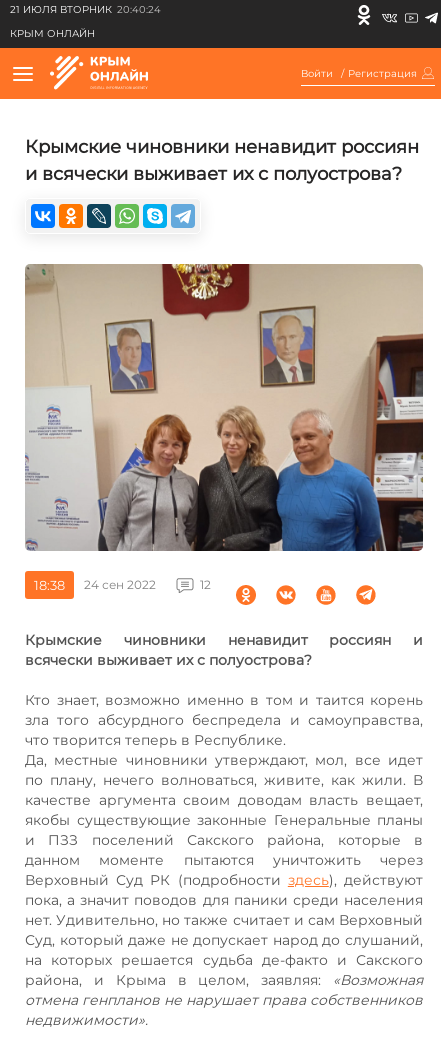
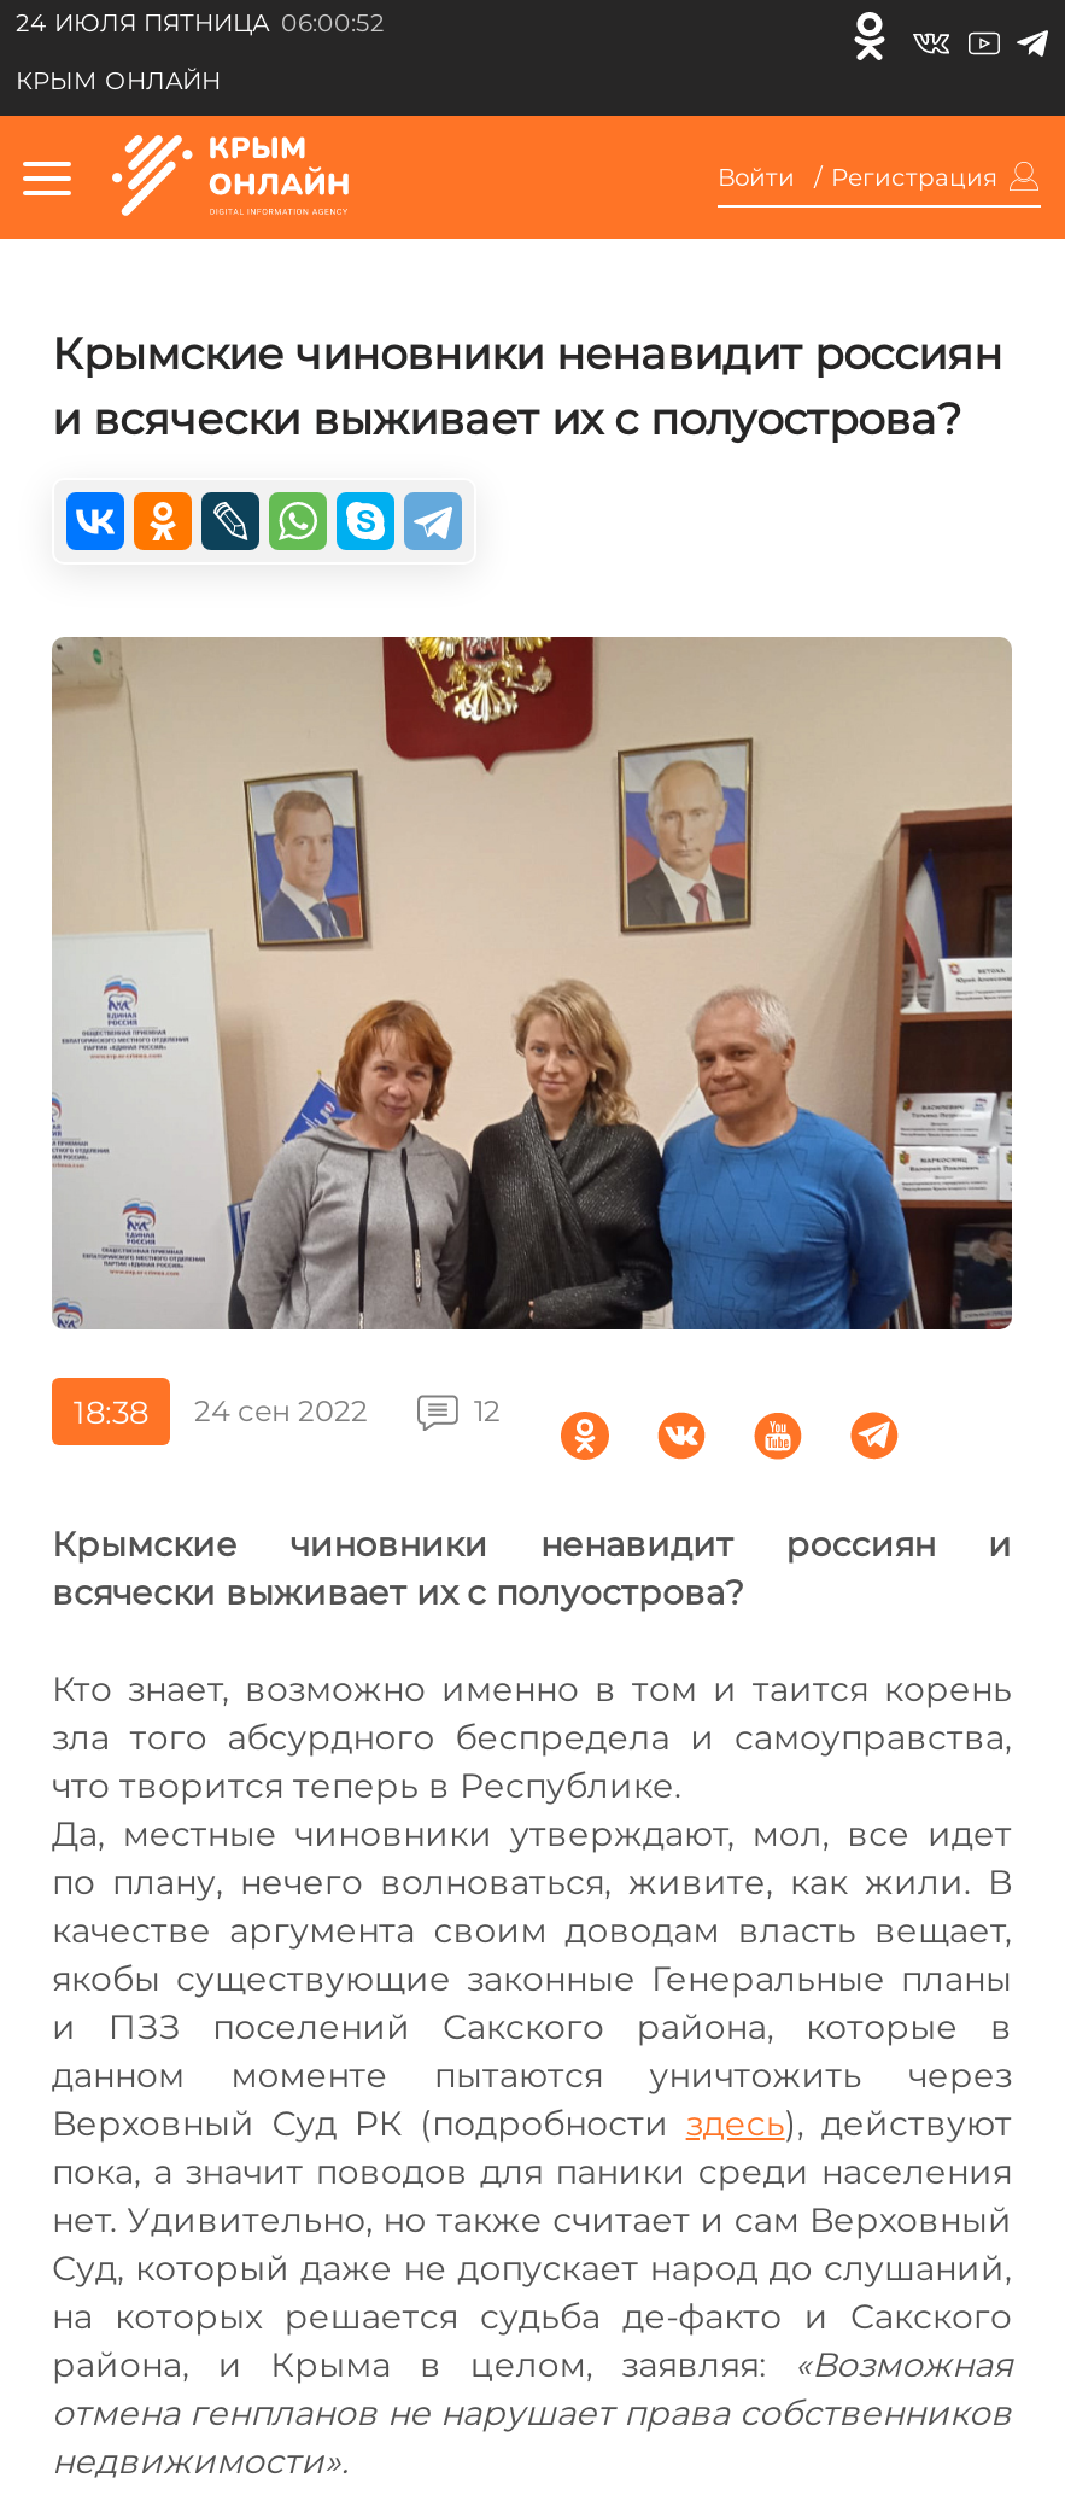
[10,3,161,16] 21 ИЮЛЯ ВТОРНИК 20:40:24 -> [16,7,385,39] 24 ИЮЛЯ ПЯТНИЦА 06:00:52

